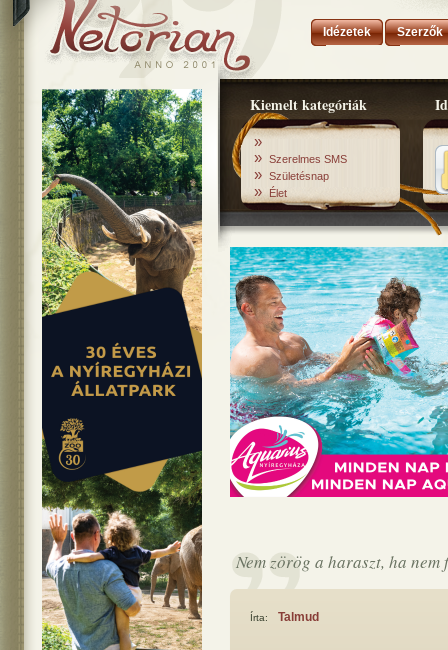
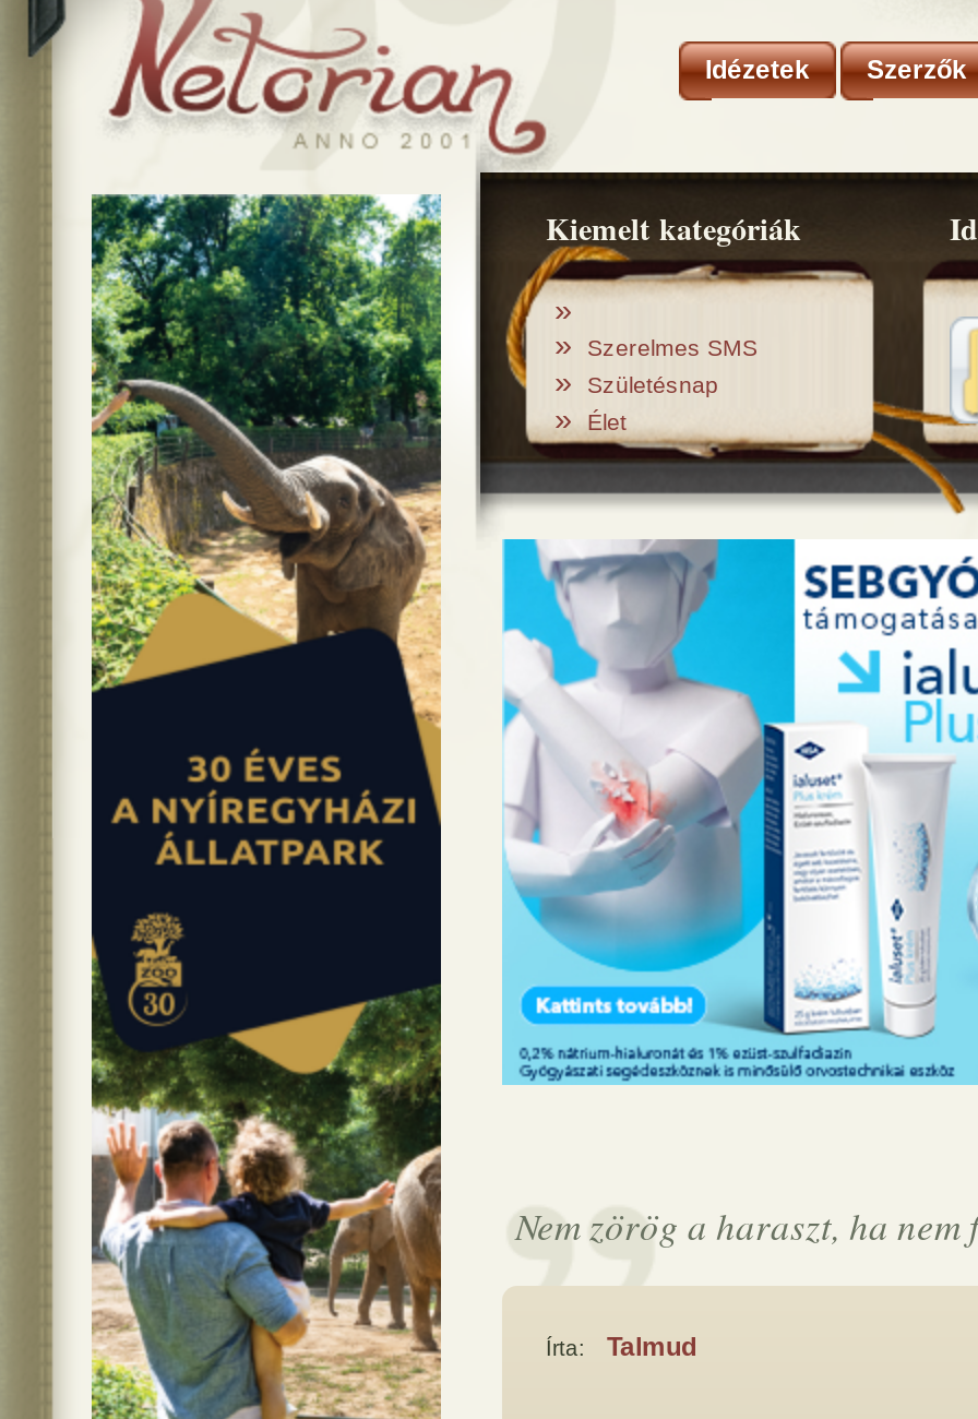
[229,246,445,498] [image] -> [500,539,971,1087] [image]

